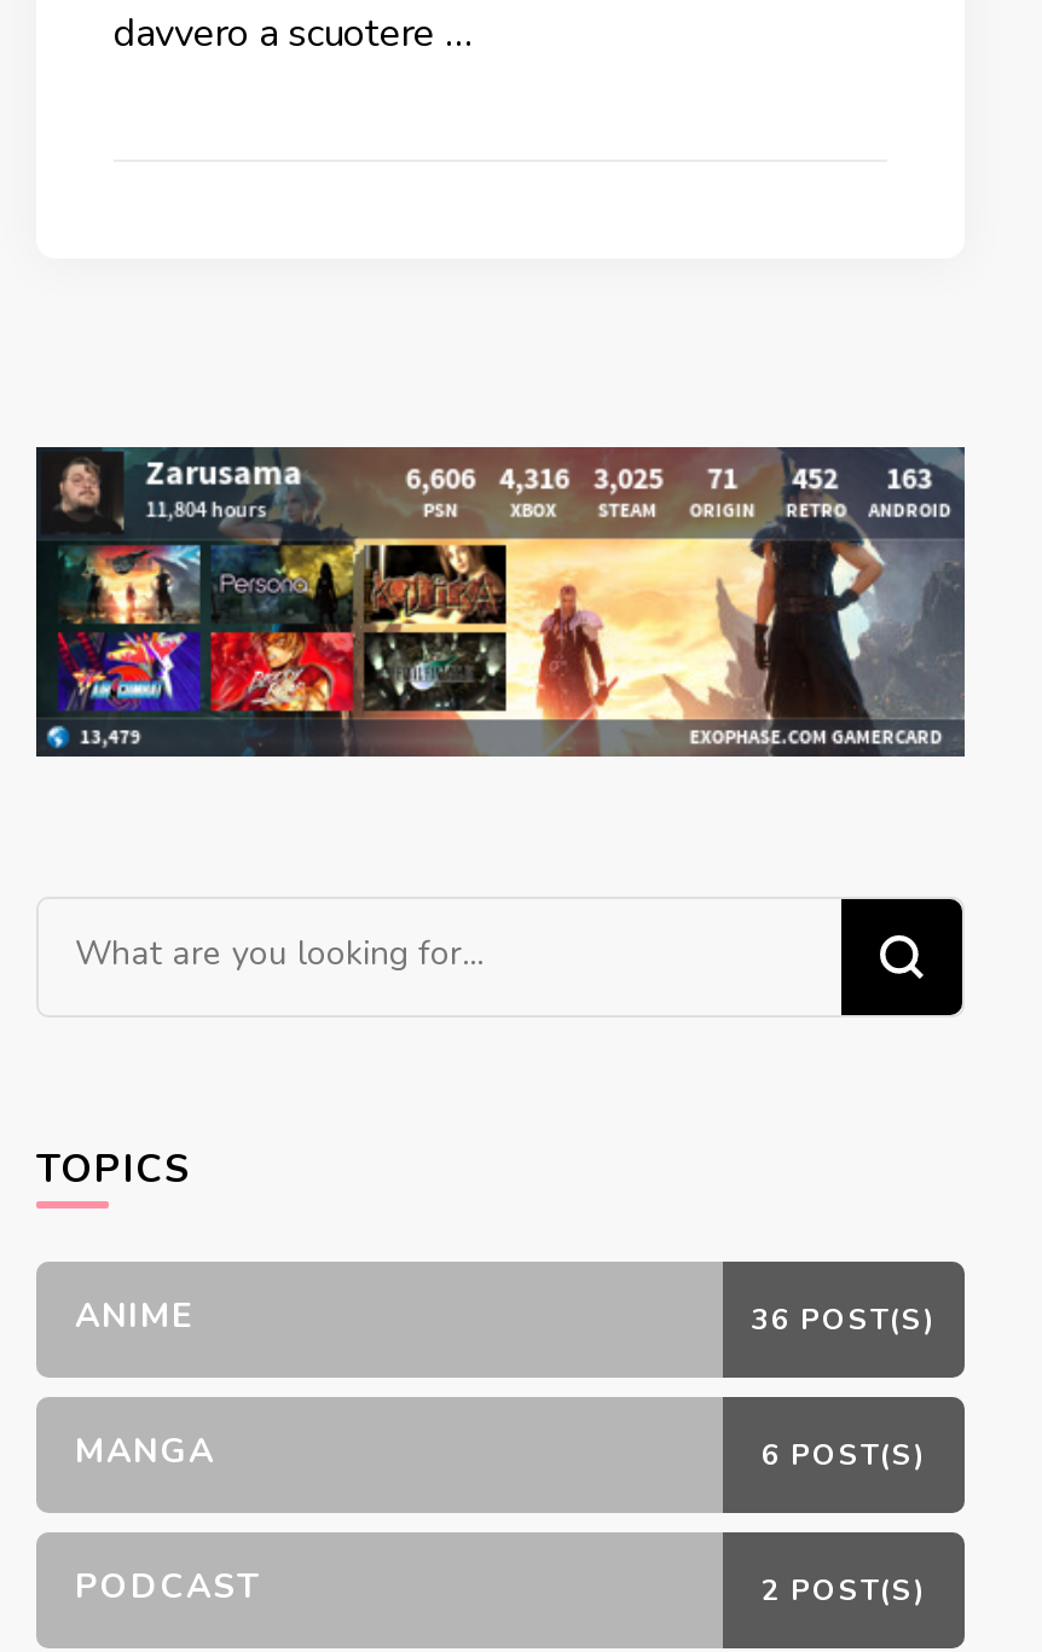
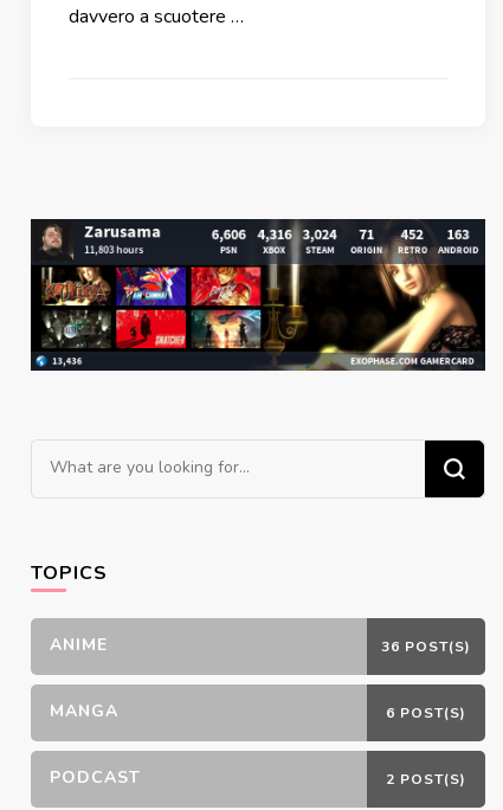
[39,447,967,757] [image] -> [33,219,486,371] [image]

